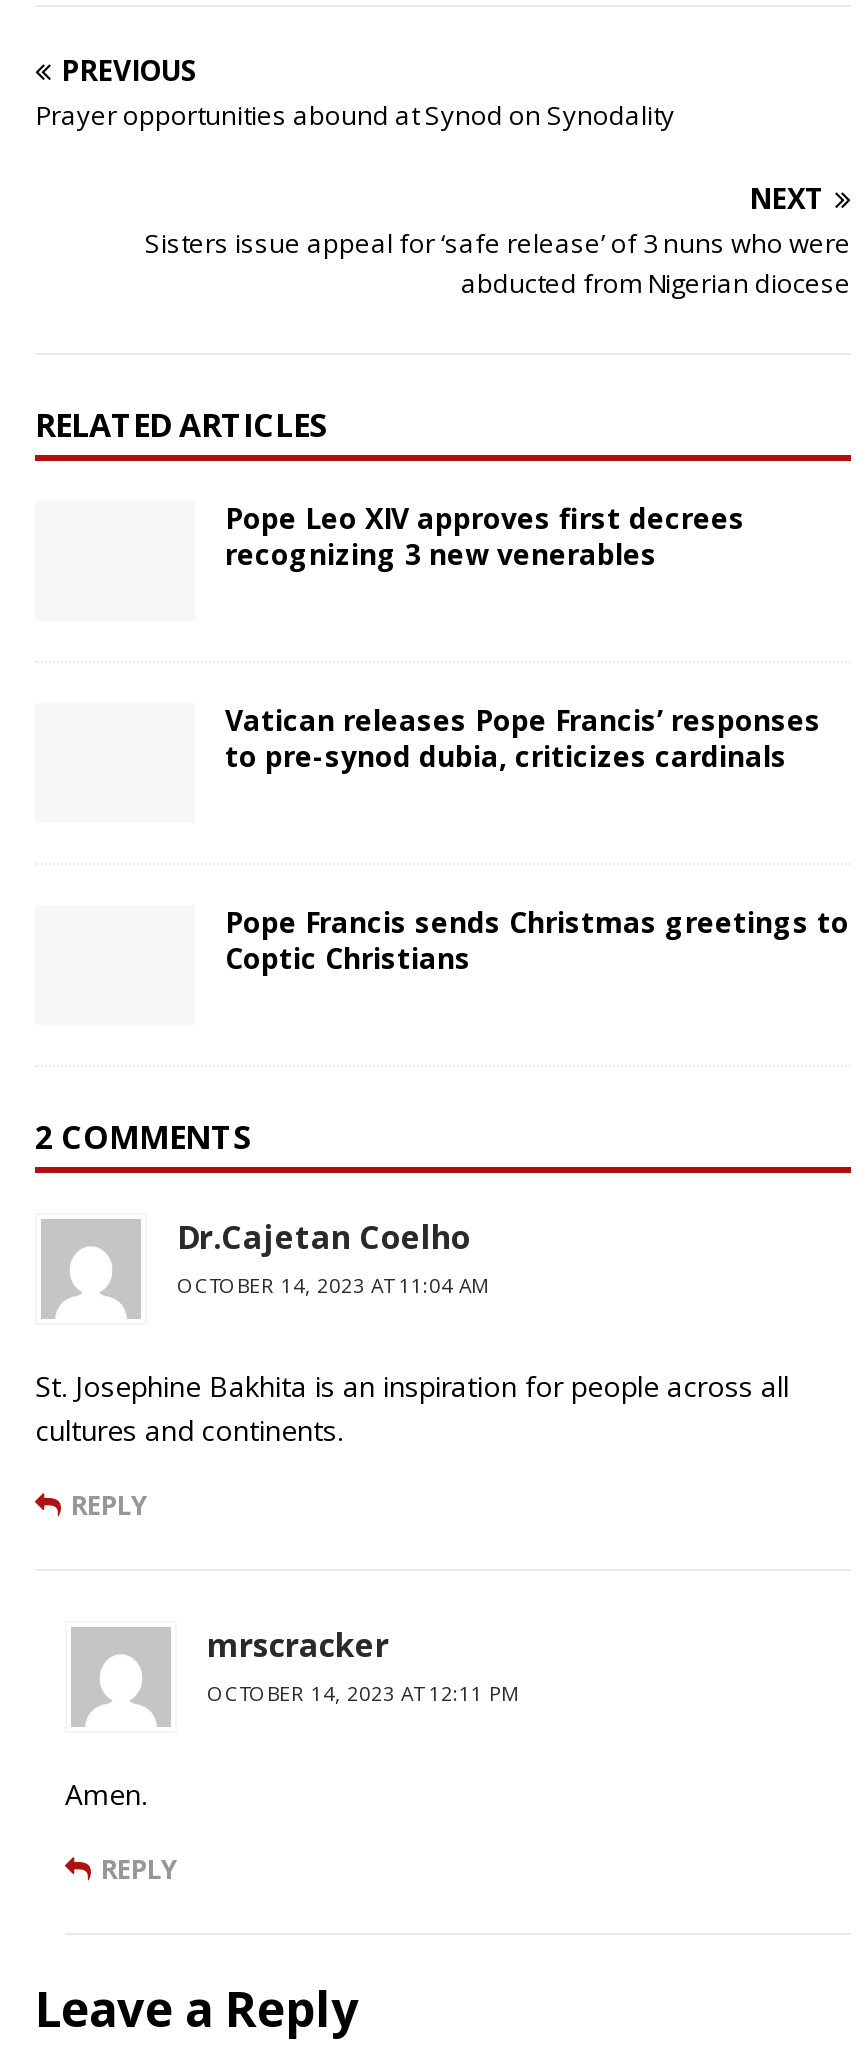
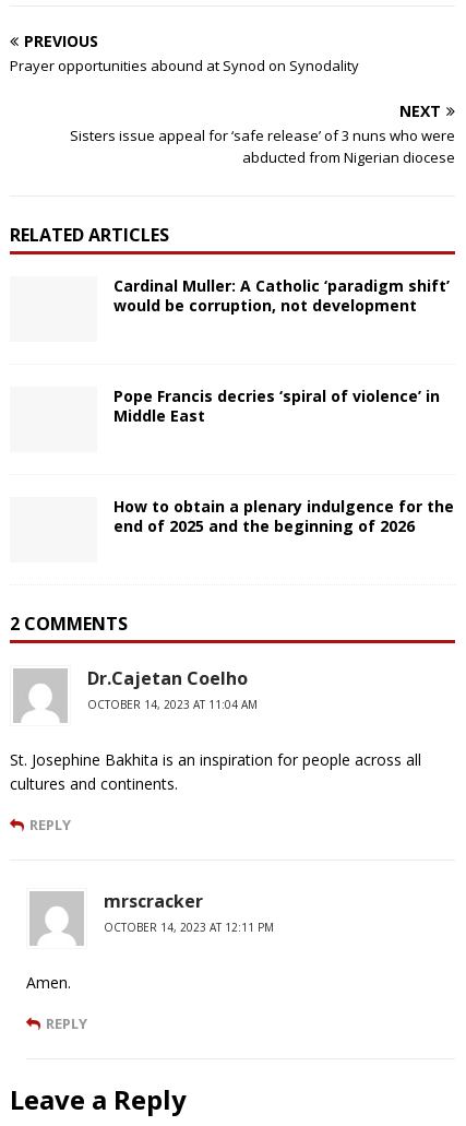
[225,498,745,572] Pope Leo XIV approves first decrees | recognizing 3 new venerables -> [113,275,450,315] Cardinal Muller: A Catholic ‘paradigm shift’ | would be corruption, not development
[225,700,821,774] Vatican releases Pope Francis’ responses | to pre-synod dubia, criticizes cardinals -> [113,385,440,426] Pope Francis decries ‘spiral of violence’ in | Middle East
[225,903,849,977] Pope Francis sends Christmas greetings to | Coptic Christians -> [113,496,454,536] How to obtain a plenary indulgence for the | end of 2025 and the beginning of 2026

